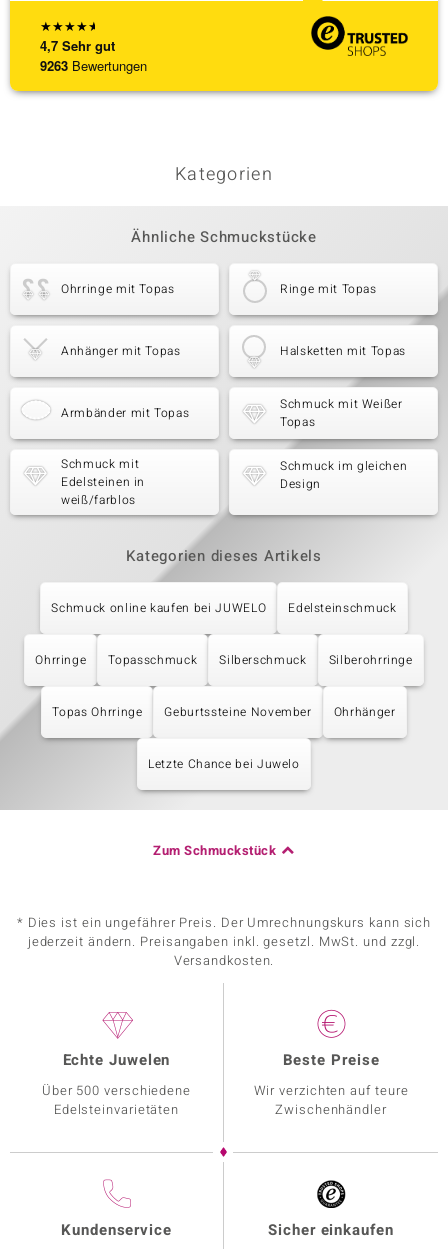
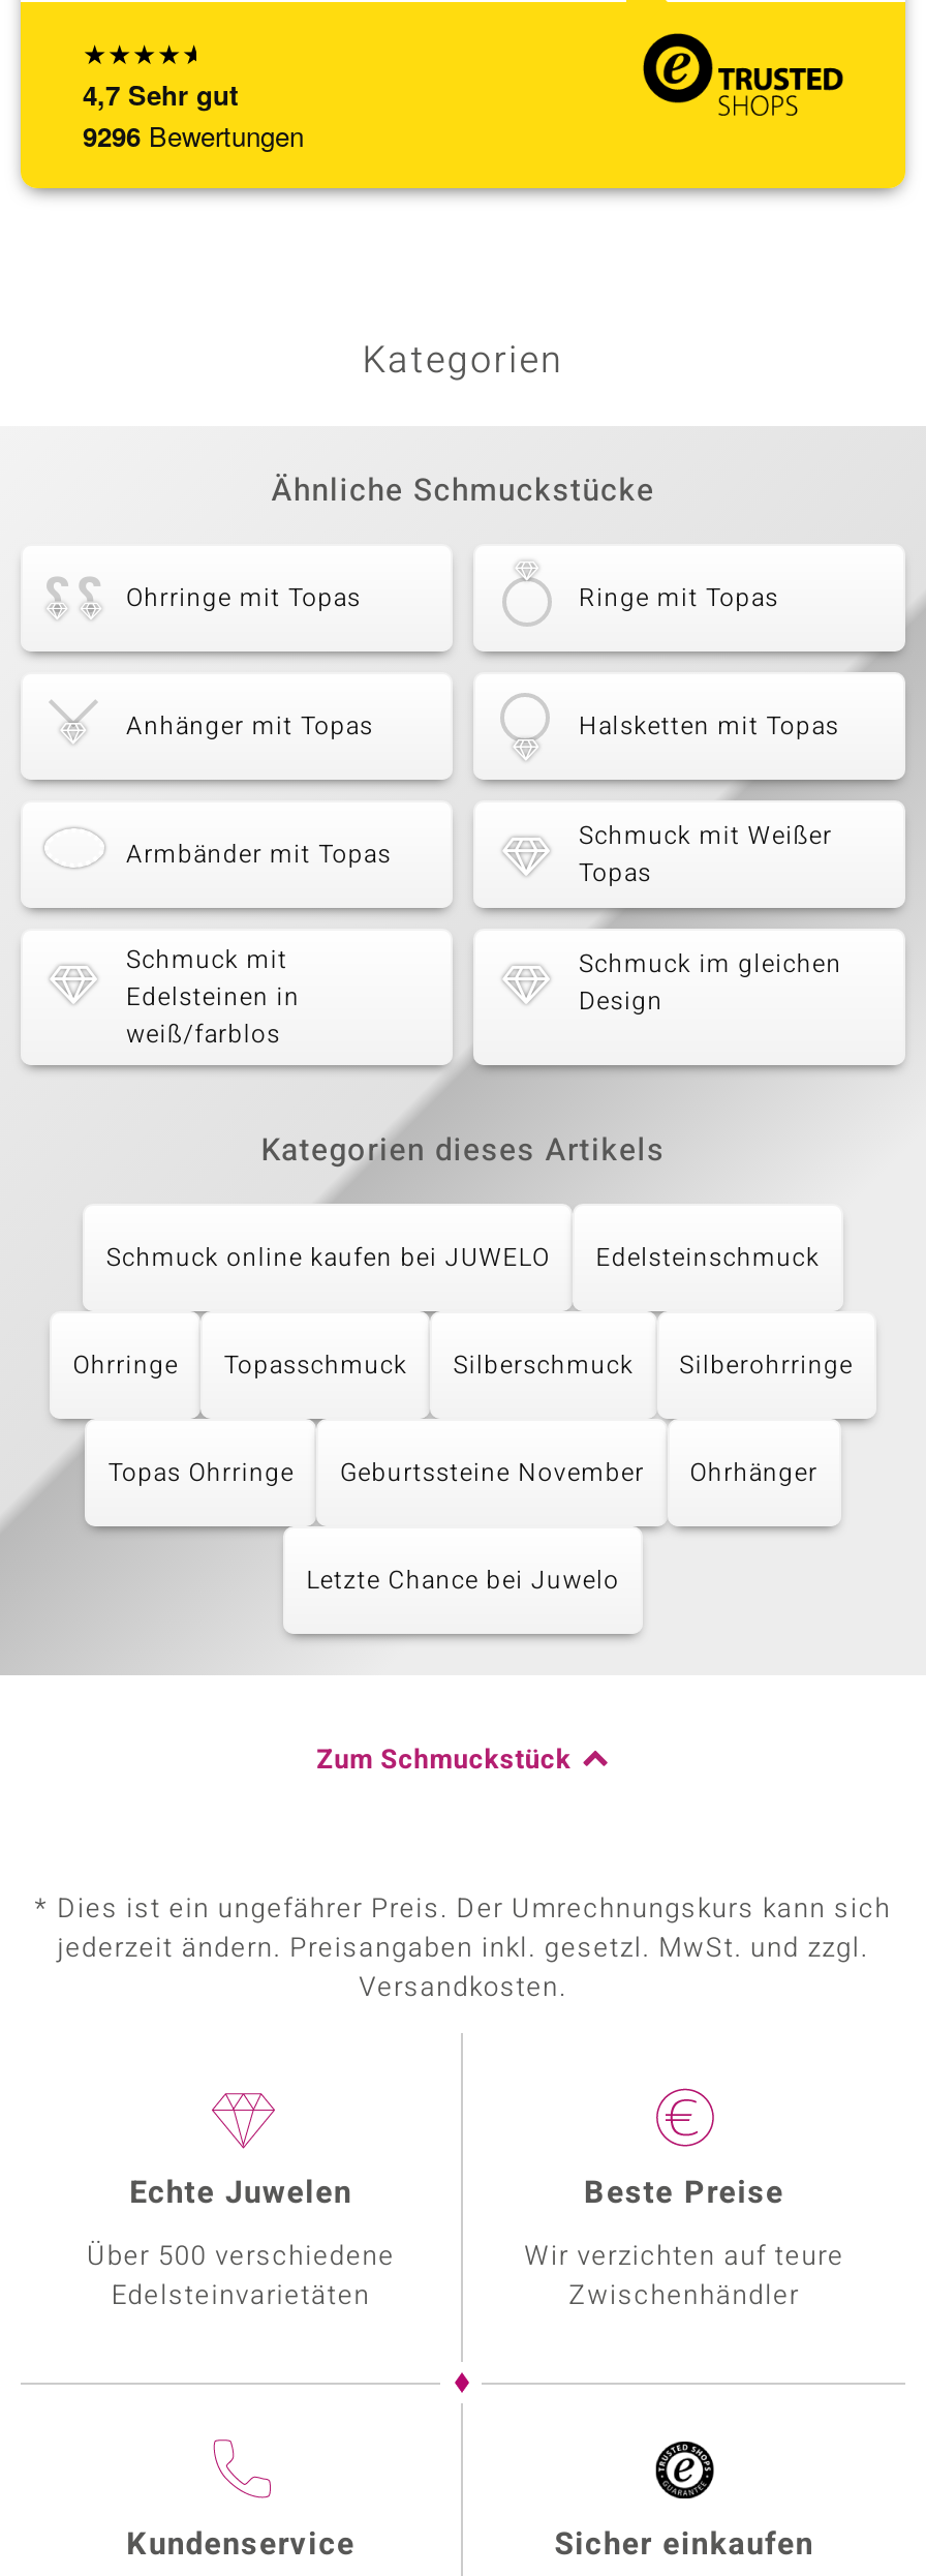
[40,56,147,75] 9263 Bewertungen -> [83,116,304,155] 9296 Bewertungen

